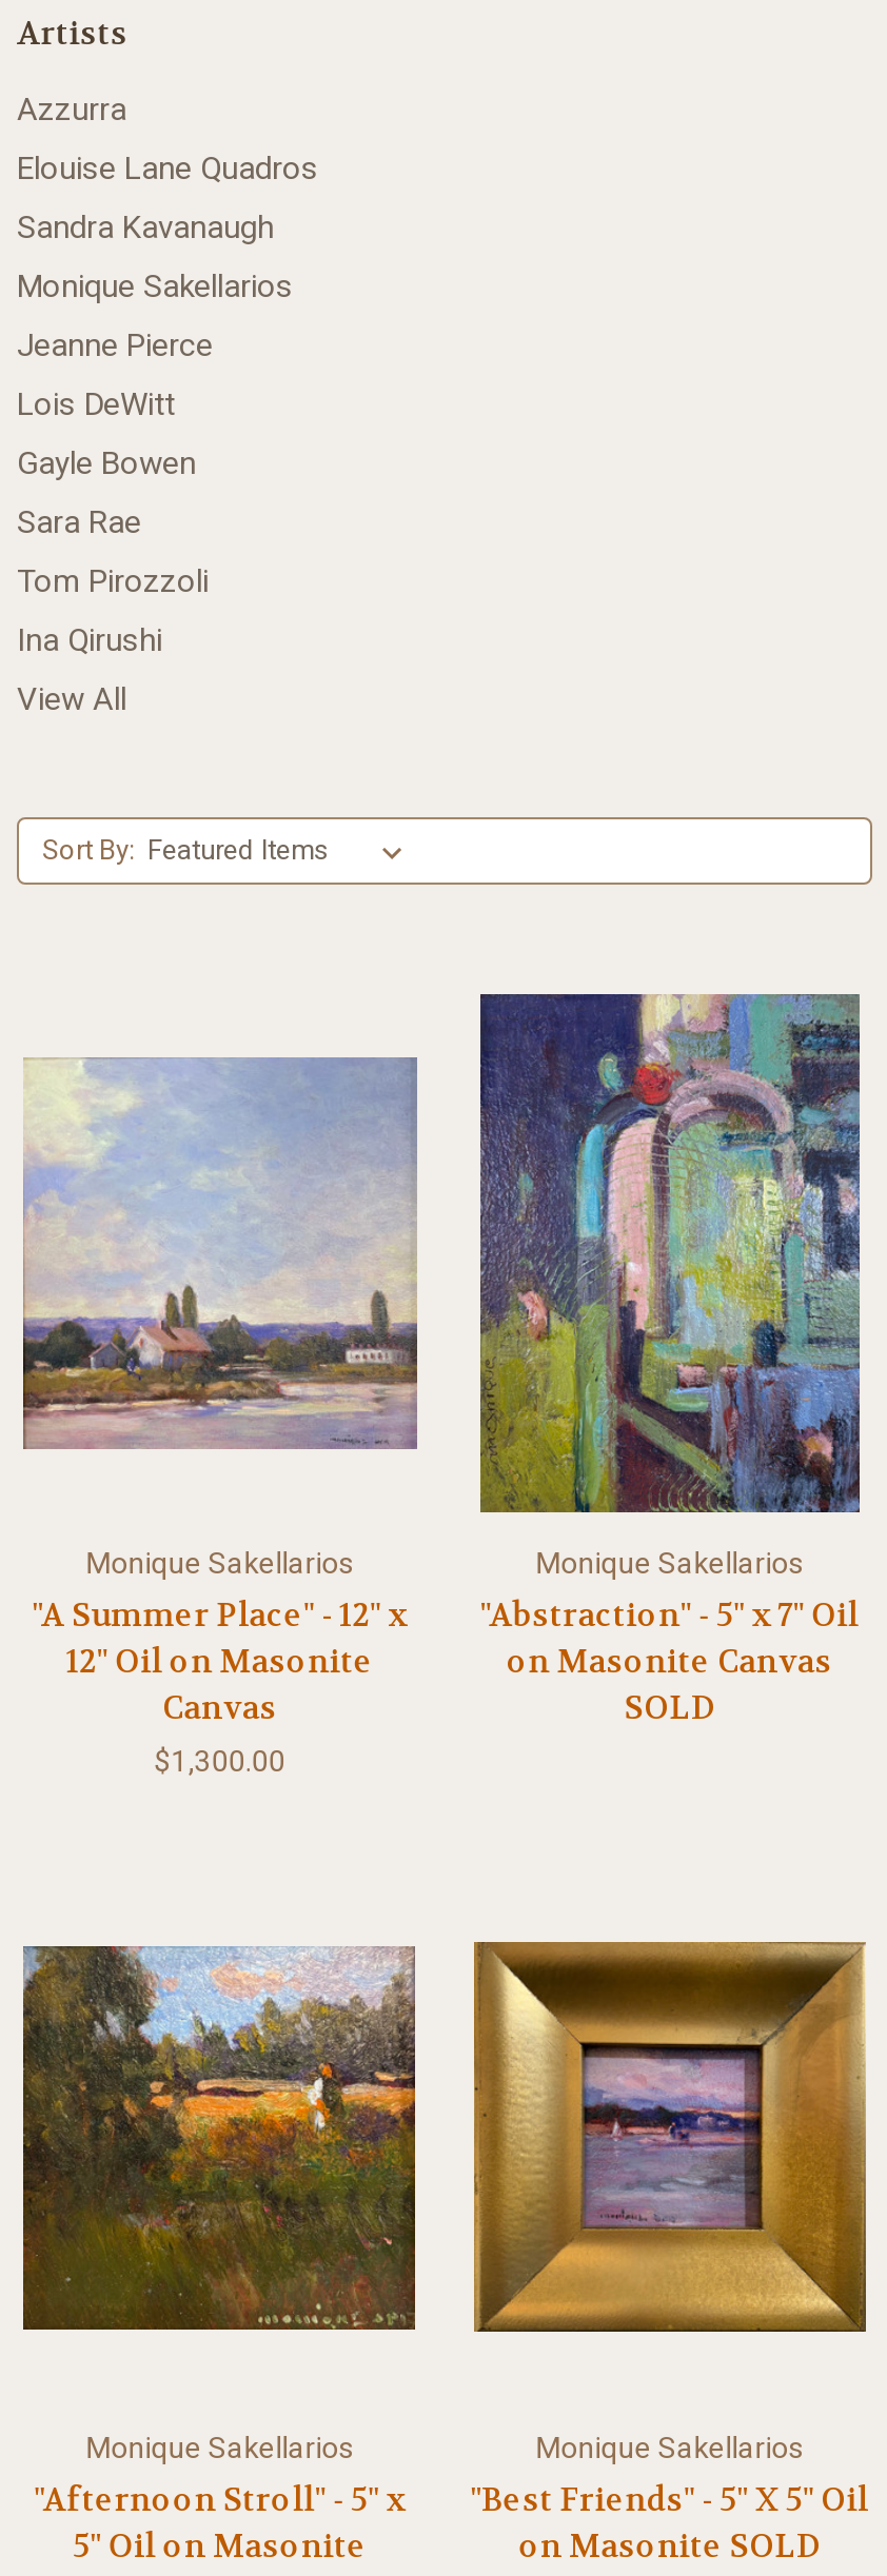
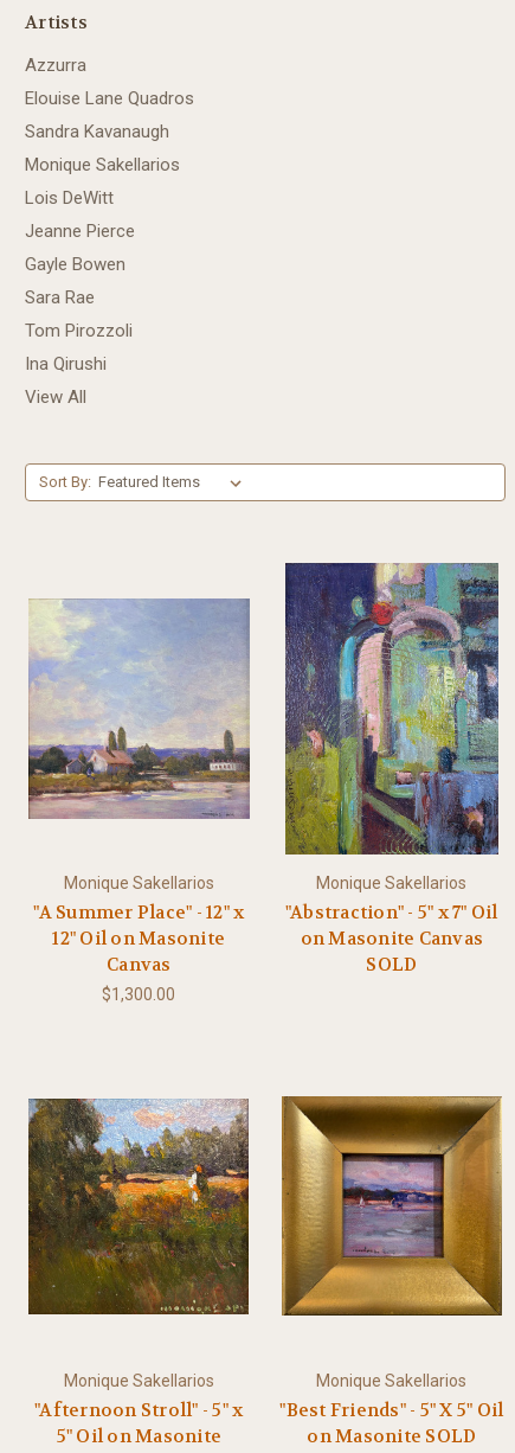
moved [17,326,213,364] -> [25,220,135,242]: Jeanne Pierce
moved [17,385,175,423] -> [25,187,114,209]: Lois DeWitt

